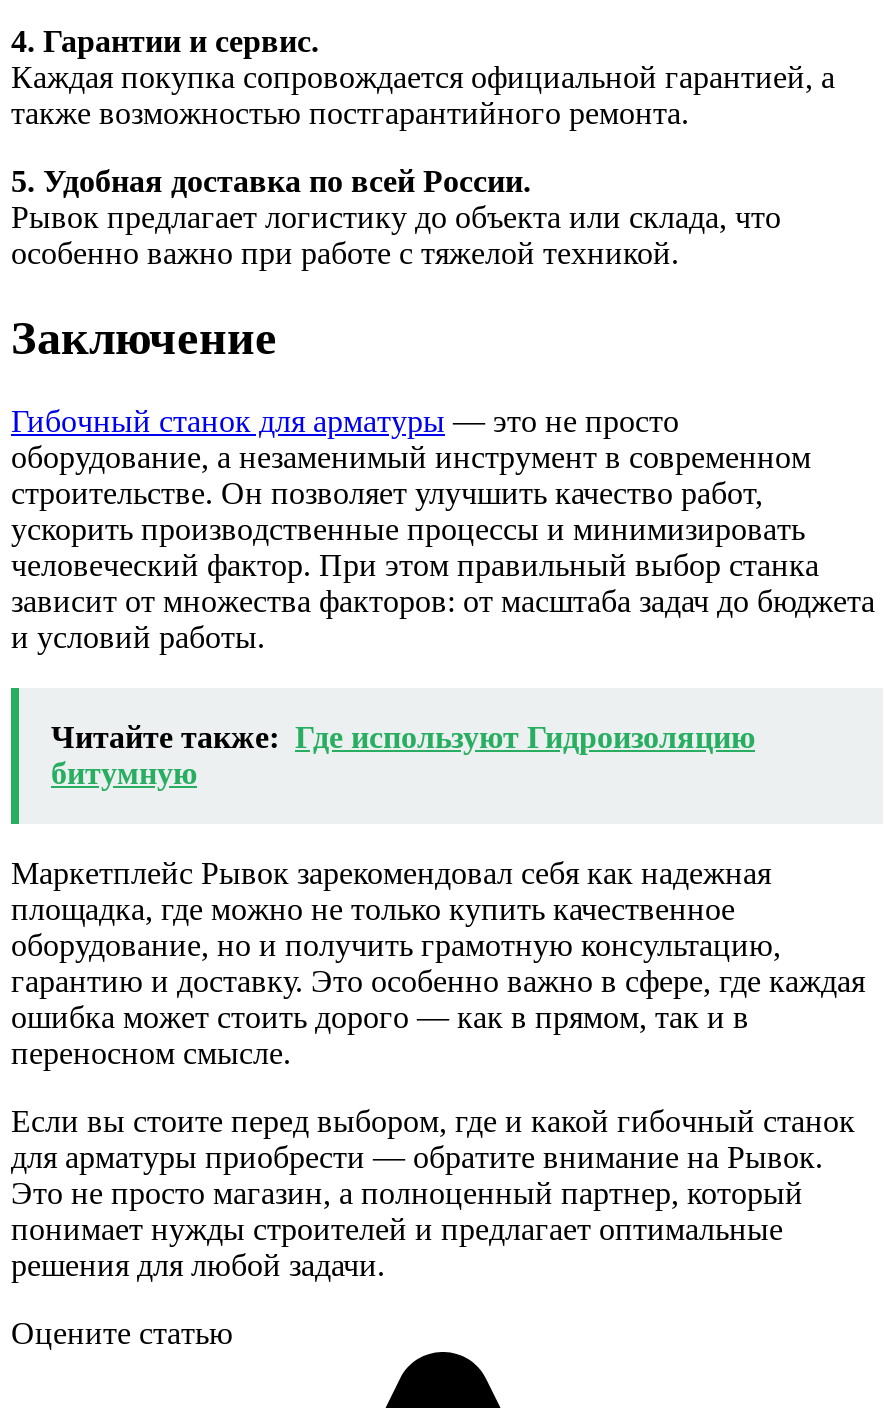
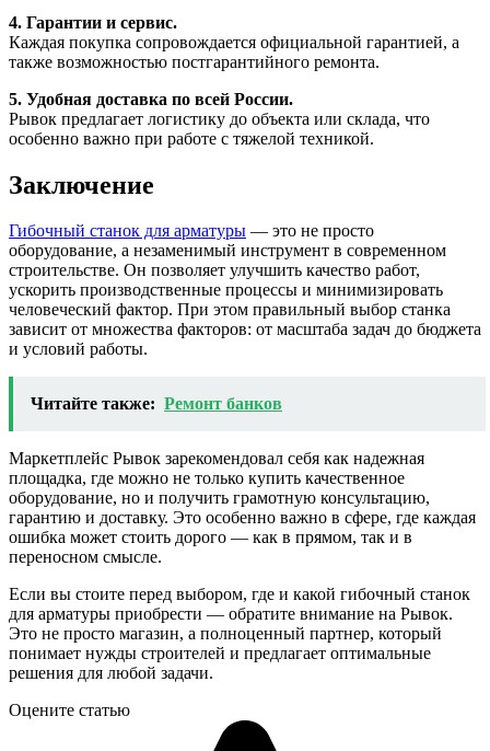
[51,721,755,791] Читайте также: Где используют Гидроизоляцию | битумную -> [31,395,282,413] Читайте также: Ремонт банков

